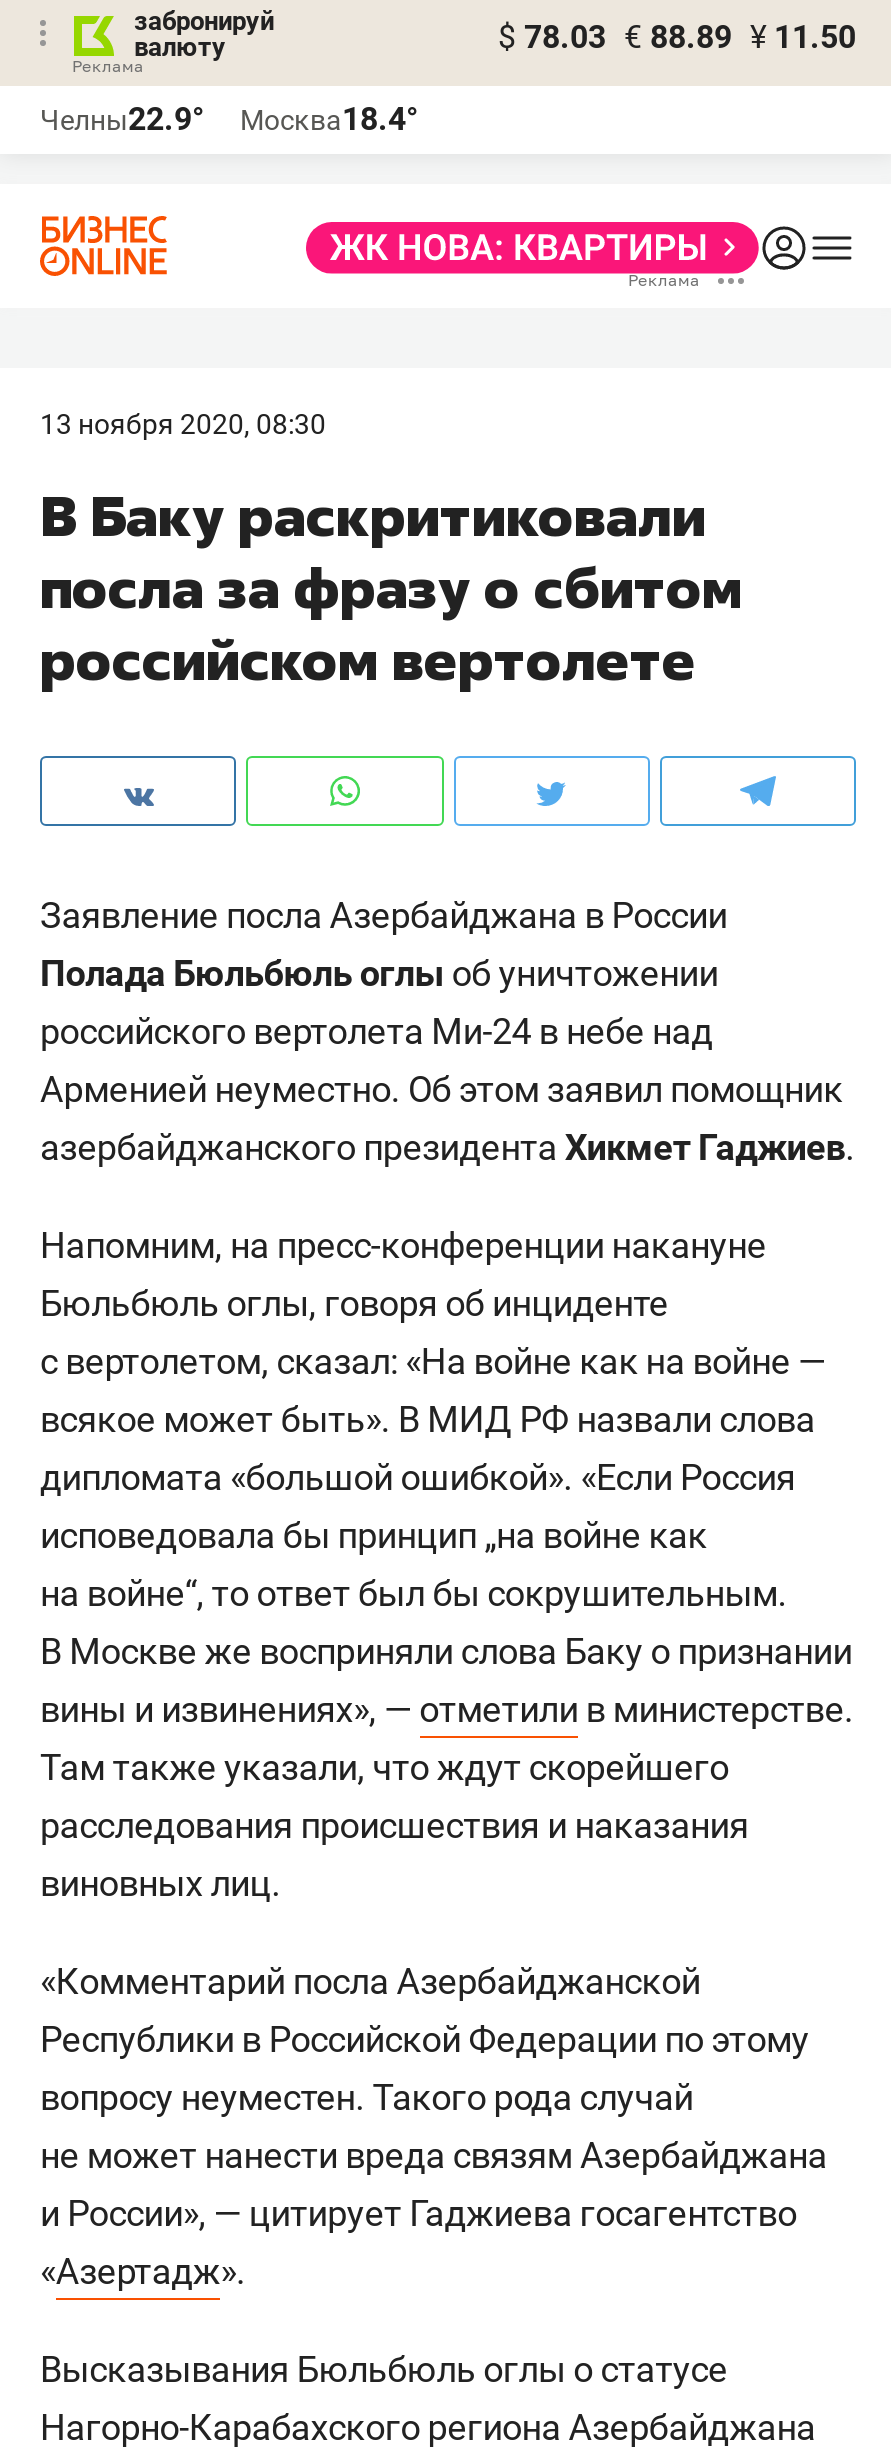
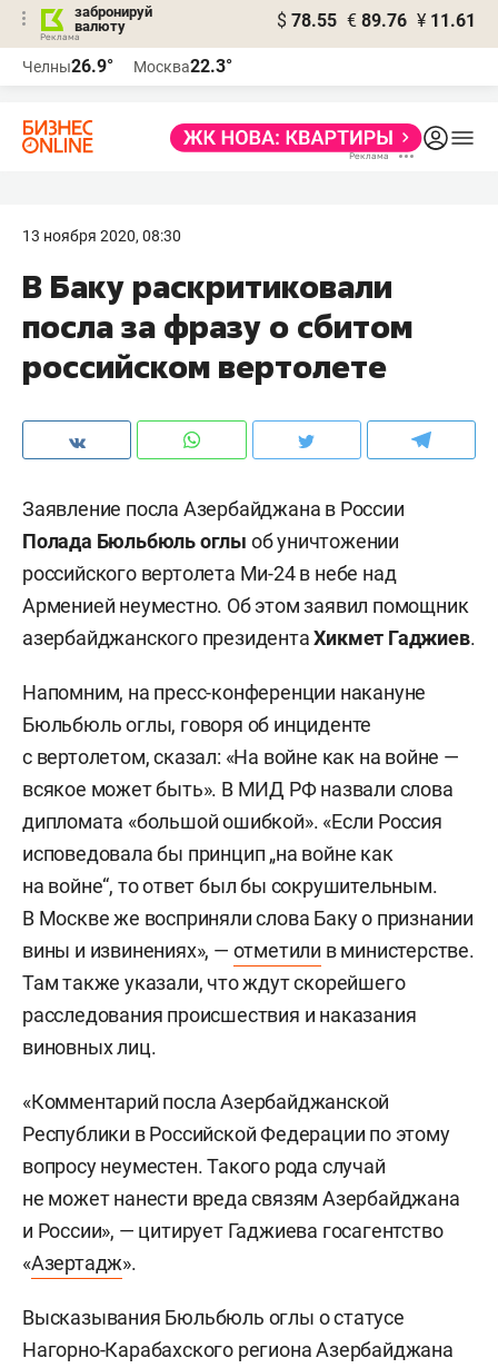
[498,18,856,56] $ 78.03 € 88.89 ¥ 11.50 -> [277,10,476,31] $ 78.55 € 89.76 ¥ 11.61
[40,100,204,138] Челны22.9° -> [22,56,113,77] Челны26.9°
[240,100,418,138] Москва18.4° -> [133,56,232,77] Москва22.3°

